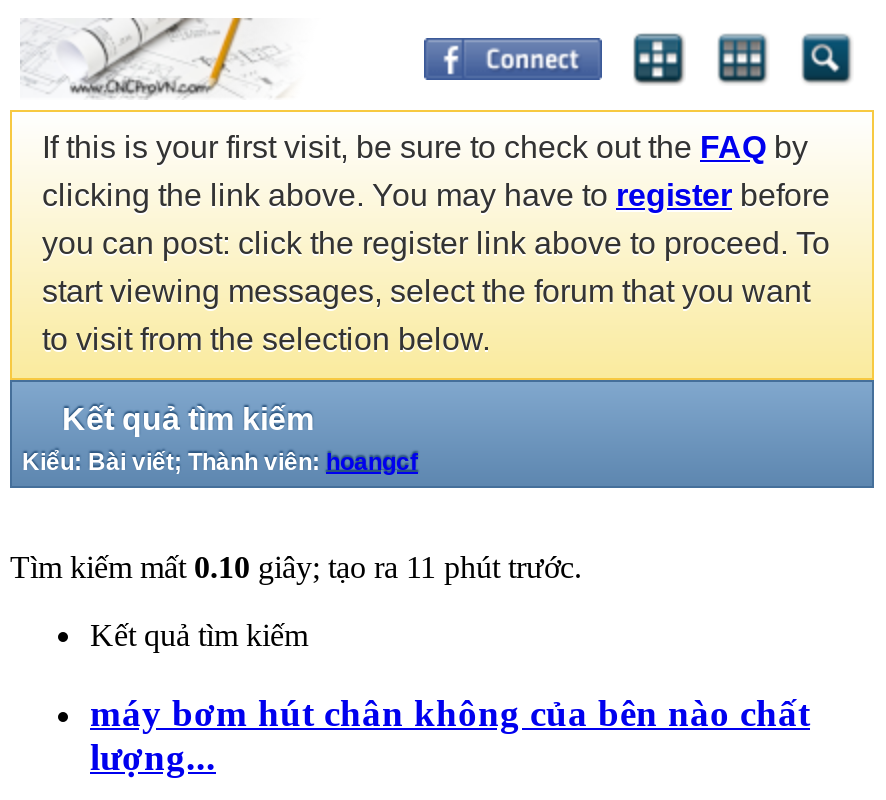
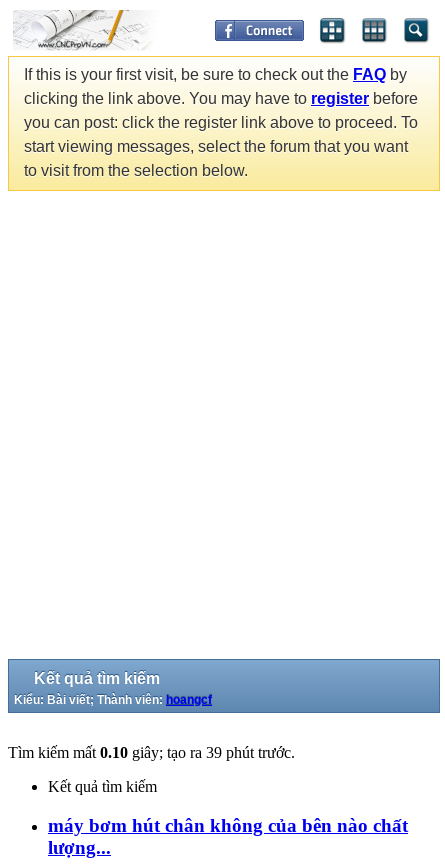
[10,550,582,584] Tìm kiếm mất 0.10 giây; tạo ra 11 phút trước. -> [8,744,295,761] Tìm kiếm mất 0.10 giây; tạo ra 39 phút trước.

